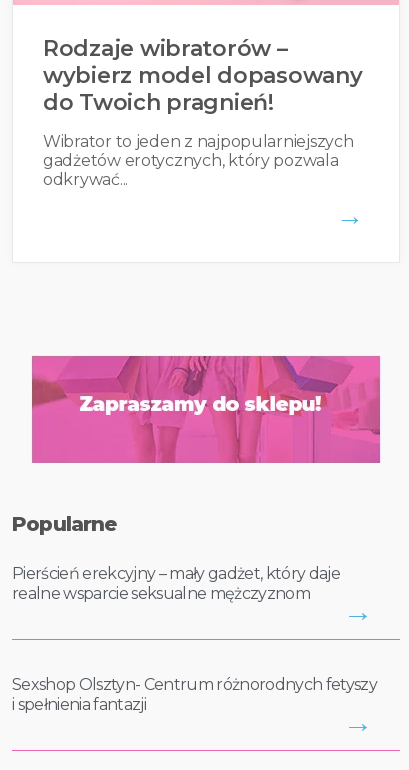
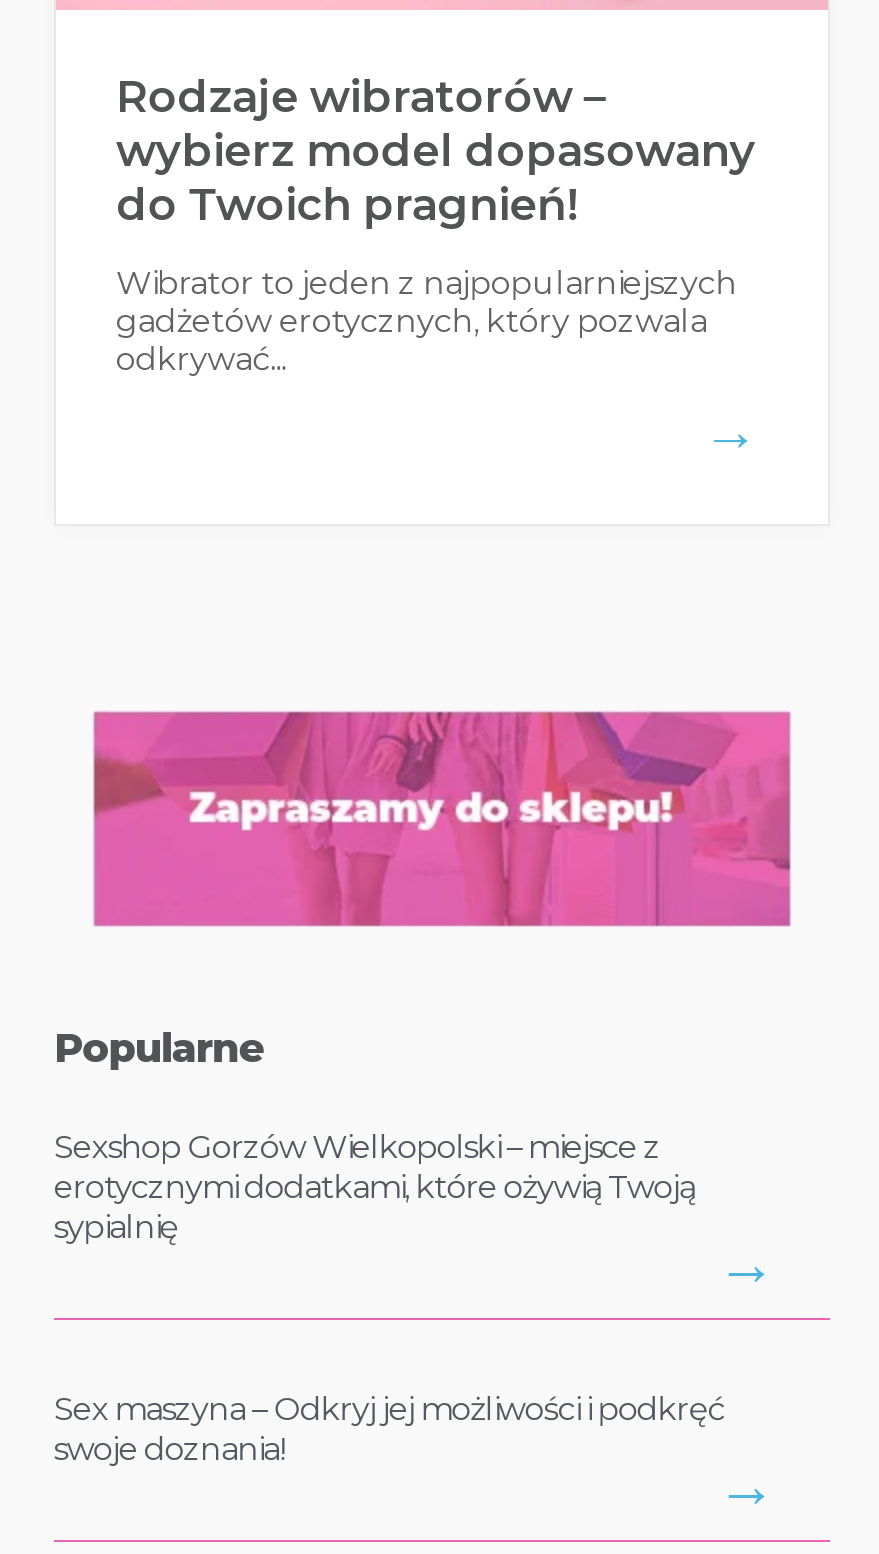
[12,564,340,603] Pierścień erekcyjny – mały gadżet, który daje | realne wsparcie seksualne mężczyznom -> [54,1127,696,1245] Sexshop Gorzów Wielkopolski – miejsce z | erotycznymi dodatkami, które ożywią Twoją | sypialnię
[12,675,377,714] Sexshop Olsztyn- Centrum różnorodnych fetyszy | i spełnienia fantazji -> [54,1389,724,1467] Sex maszyna – Odkryj jej możliwości i podkręć | swoje doznania!

